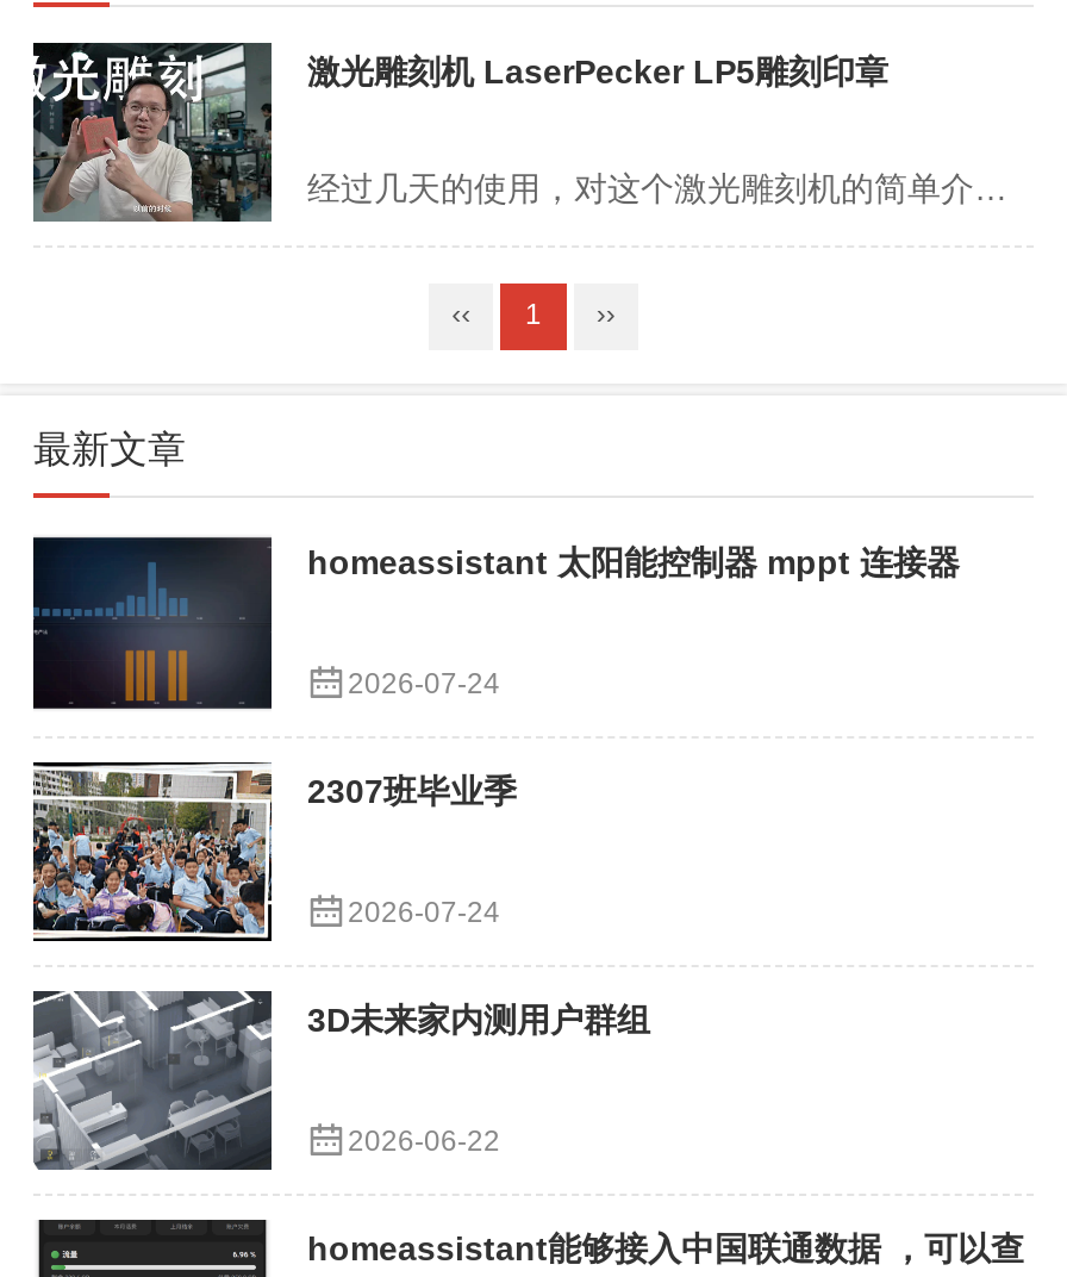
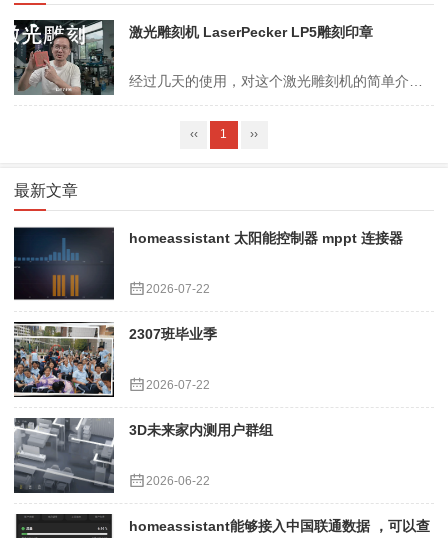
[348,667,500,701] 2026-07-24 -> [146,282,210,296] 2026-07-22
[348,896,500,929] 2026-07-24 -> [146,378,210,392] 2026-07-22
[31,991,272,1170] [image] -> [14,418,114,493] [image]

